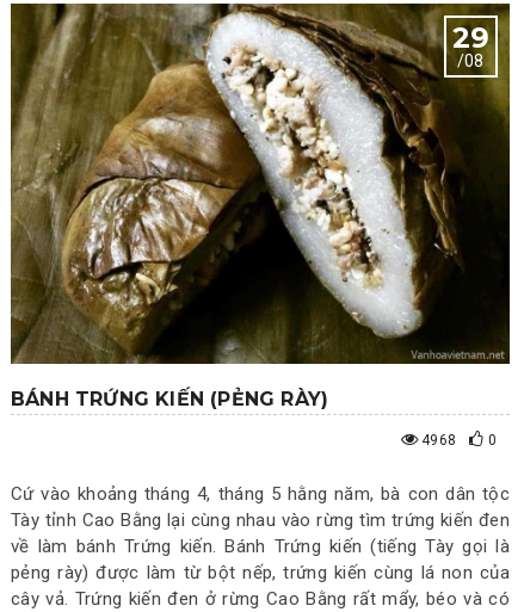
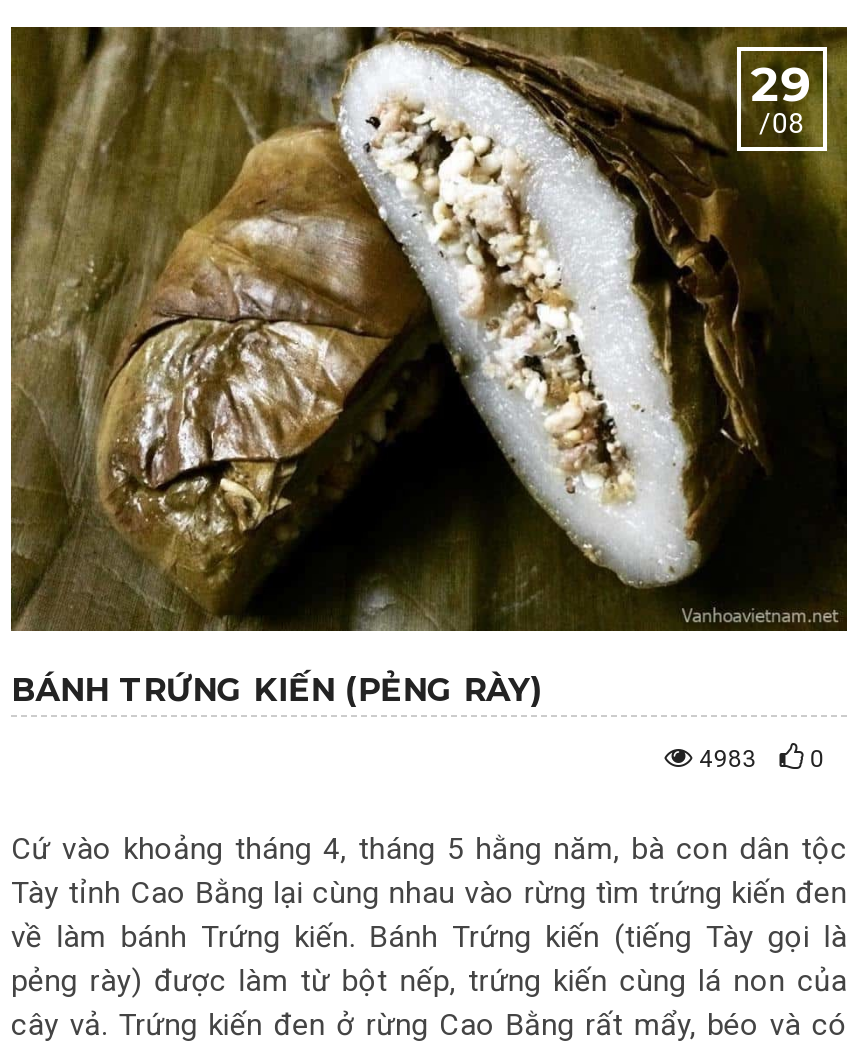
[422,432,496,448] 4968 0 -> [699,744,825,772] 4983 0

